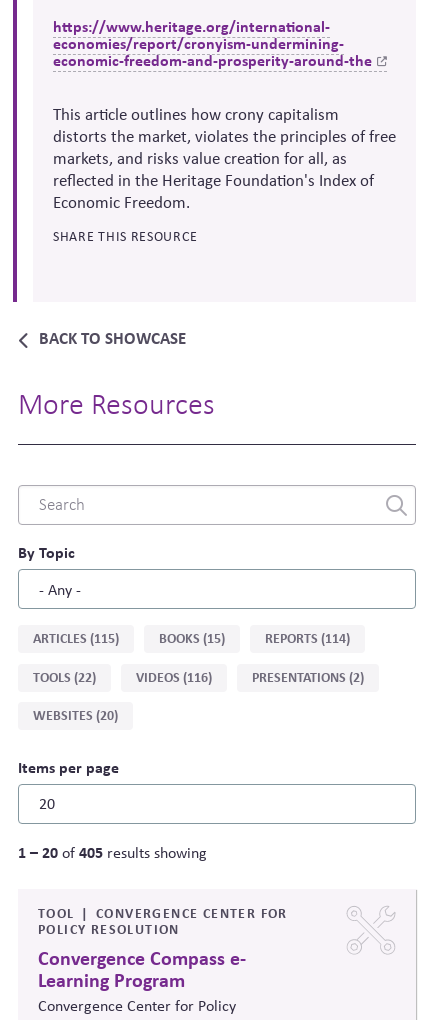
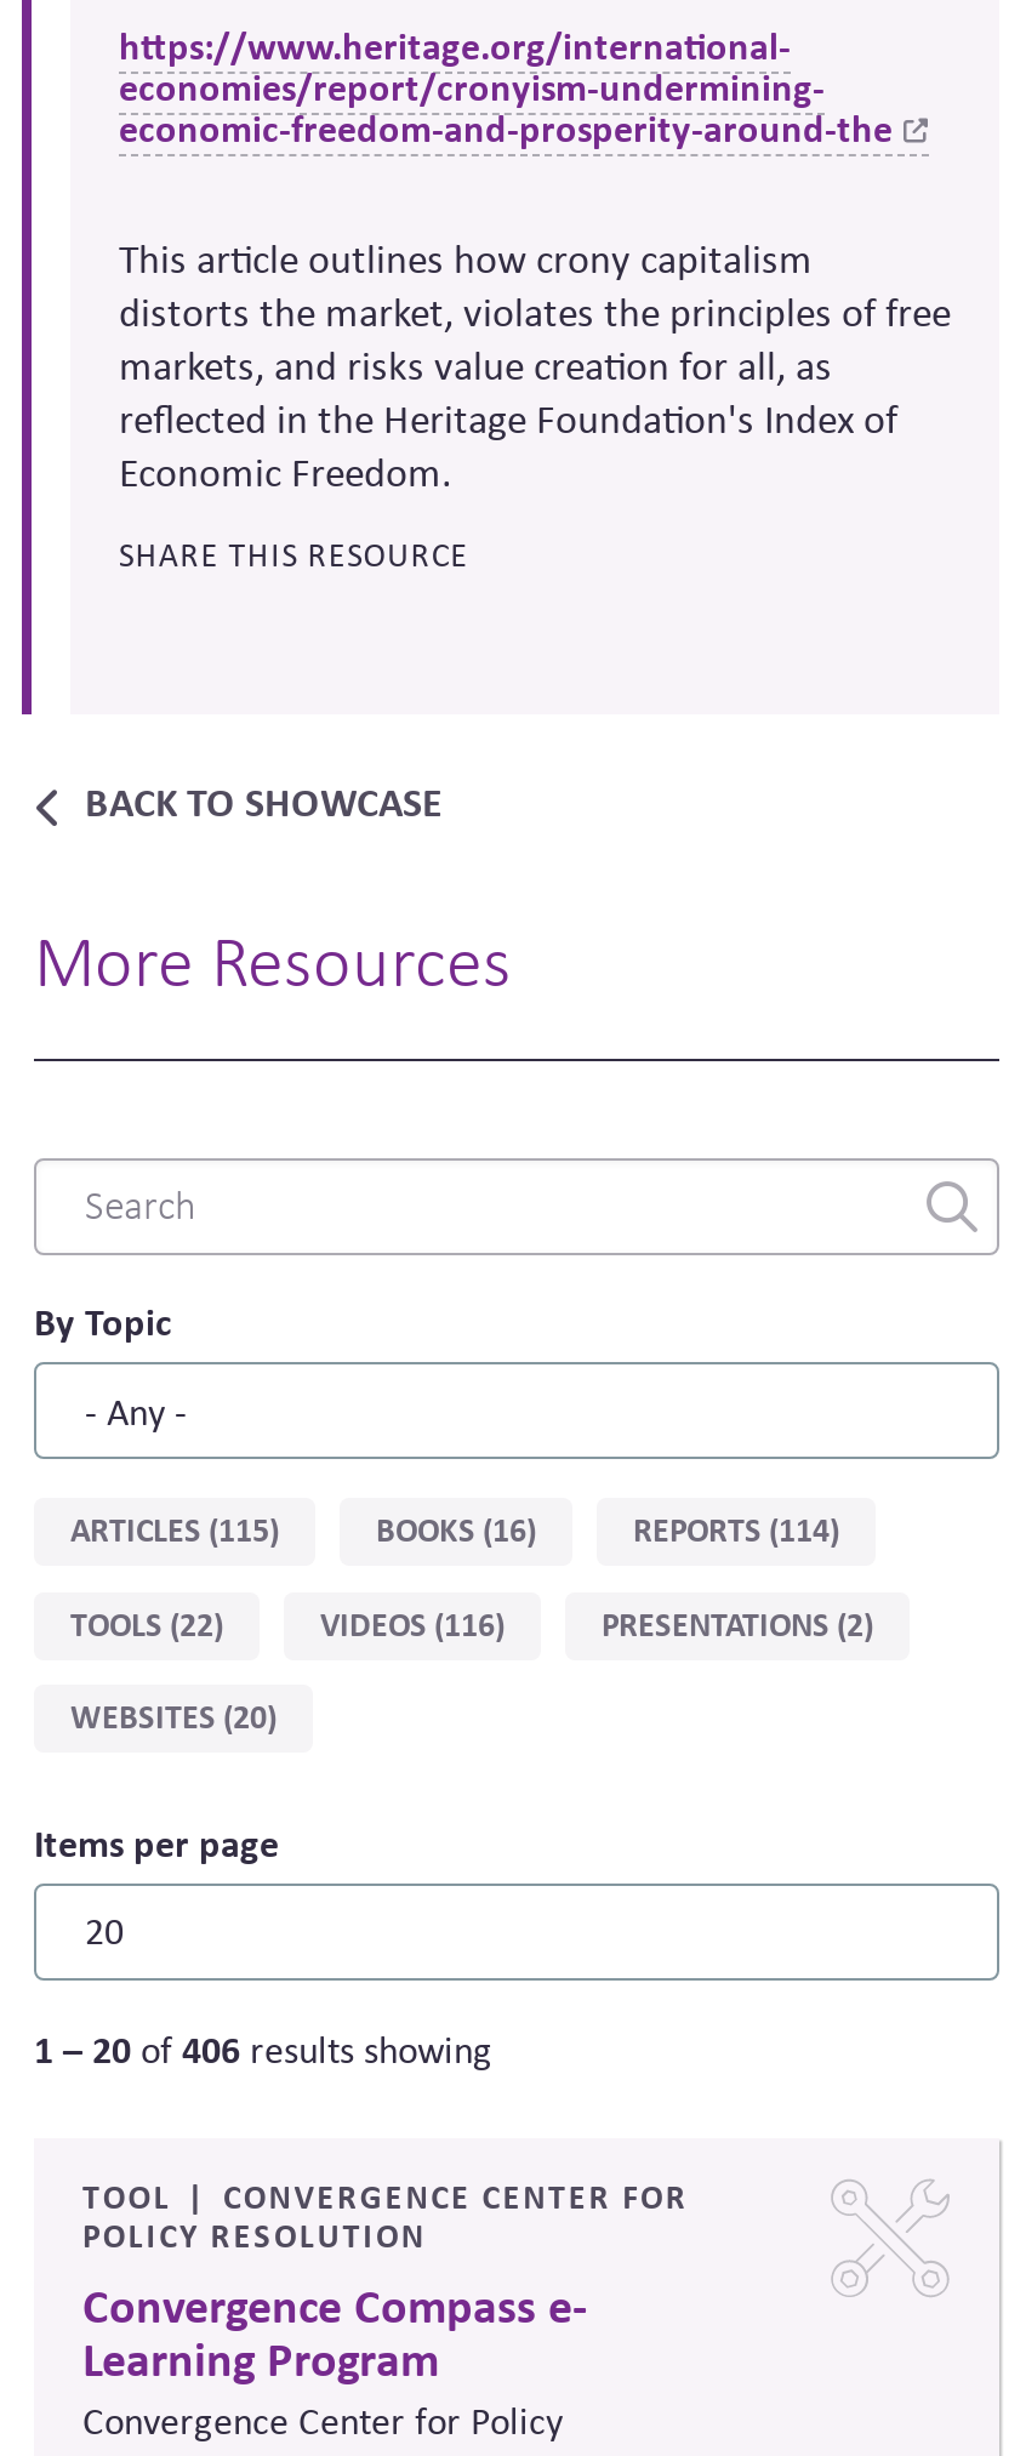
[159,628,225,647] BOOKS (15) -> [376,1506,536,1552] BOOKS (16)
[18,841,207,863] 1 – 20 of 405 results showing -> [34,2022,492,2075] 1 – 20 of 406 results showing

